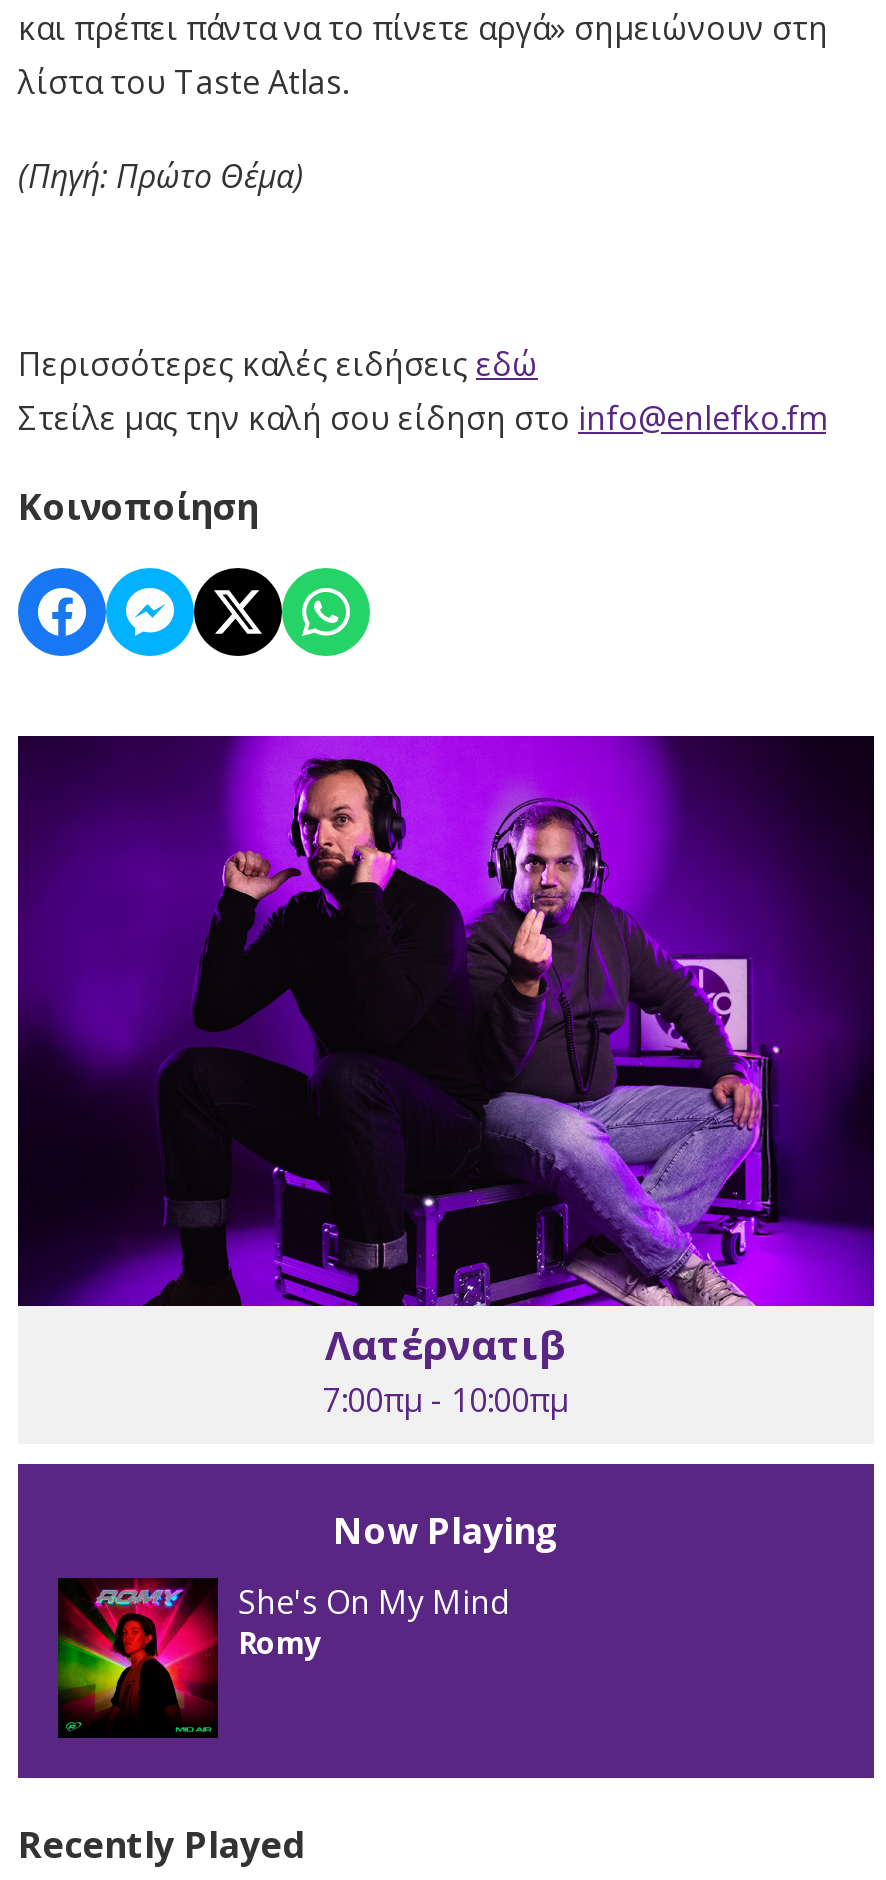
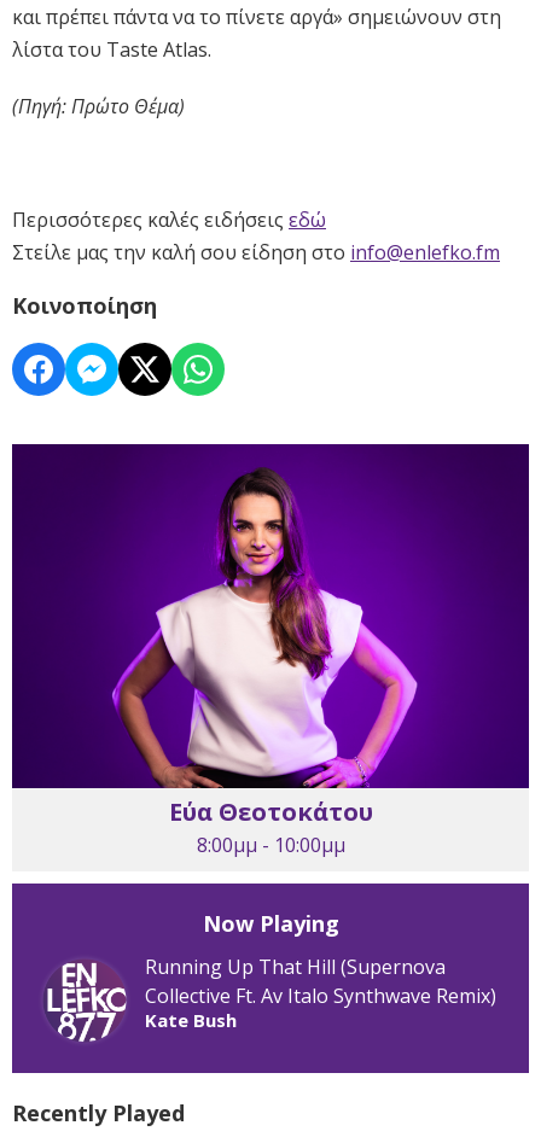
[18,734,874,1422] [image] | Λατέρνατιβ | 7:00πμ - 10:00πμ -> [12,443,529,858] [image] | Εύα Θεοτοκάτου | 8:00μμ - 10:00μμ
[56,1576,508,1740] [image] | She's On My Mind | Romy -> [36,952,496,1049] [image] | Running Up That Hill (Supernova | Collective Ft. Av Italo Synthwave Remix) | Kate Bush

